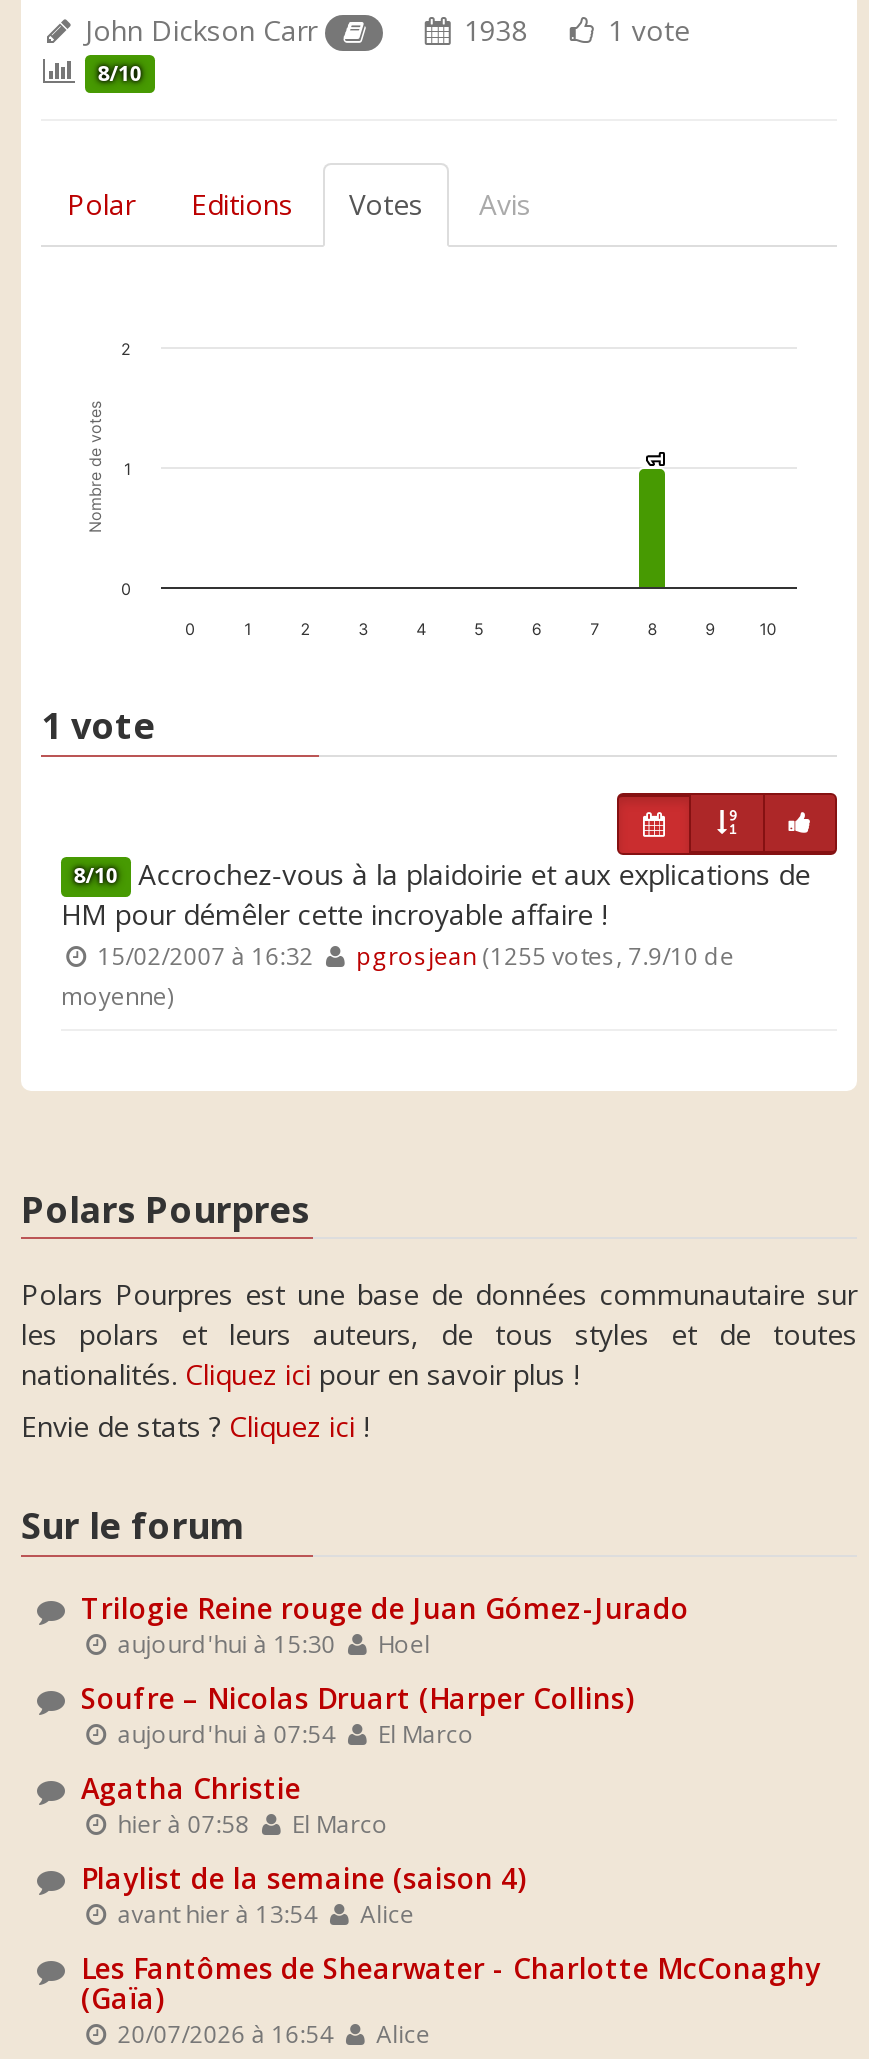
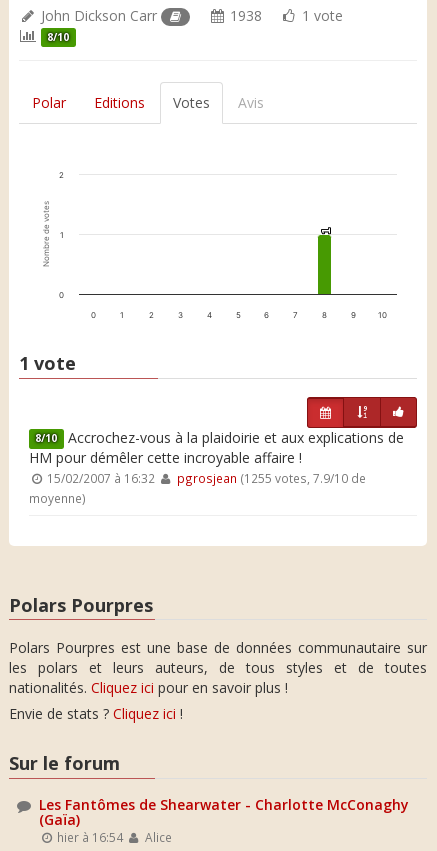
[81,1588,689,1928] Trilogie Reine rouge de Juan Gómez-Jurado | aujourd'hui à 15:30 | Hoel | Soufre – Nicolas Druart (Harper Collins) | aujourd'hui à 07:54 | El Marco | Agatha Christie | hier à 07:58 | El Marco | Playlist de la semaine (saison 4) | avant hier à 13:54 | Alice -> none
[112,2016,430,2048] 20/07/2026 à 16:54 Alice -> [54,828,172,844] hier à 16:54 Alice

